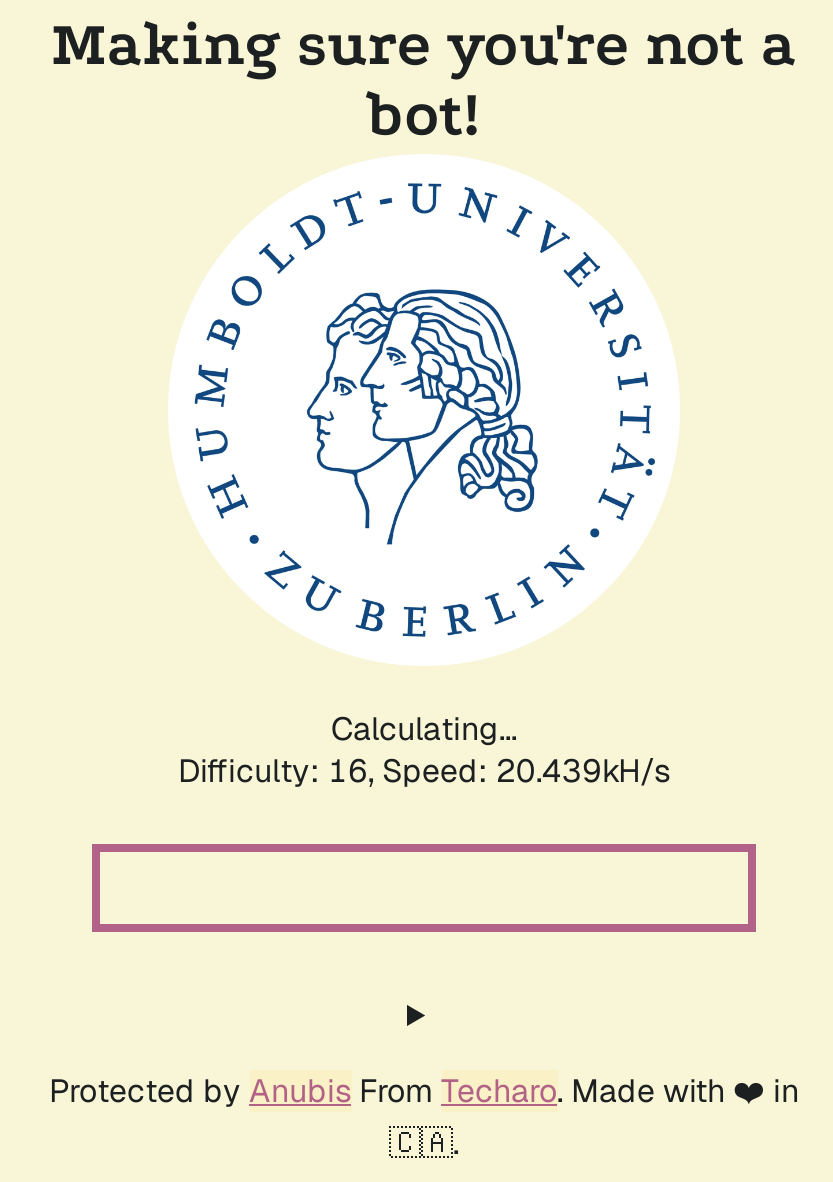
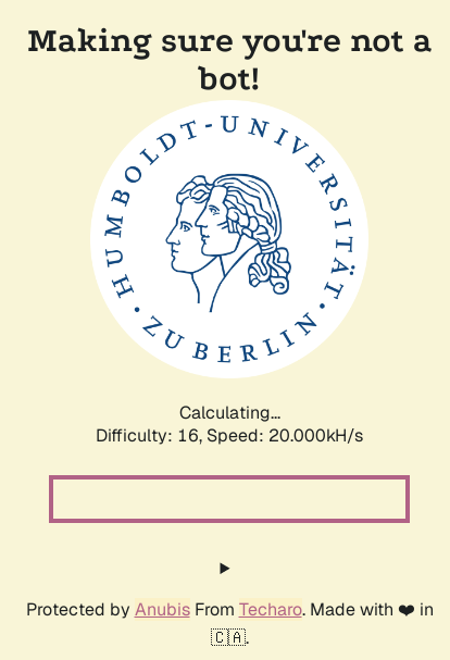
[178,750,670,792] Difficulty: 16, Speed: 20.439kH/s -> [96,424,363,447] Difficulty: 16, Speed: 20.000kH/s

